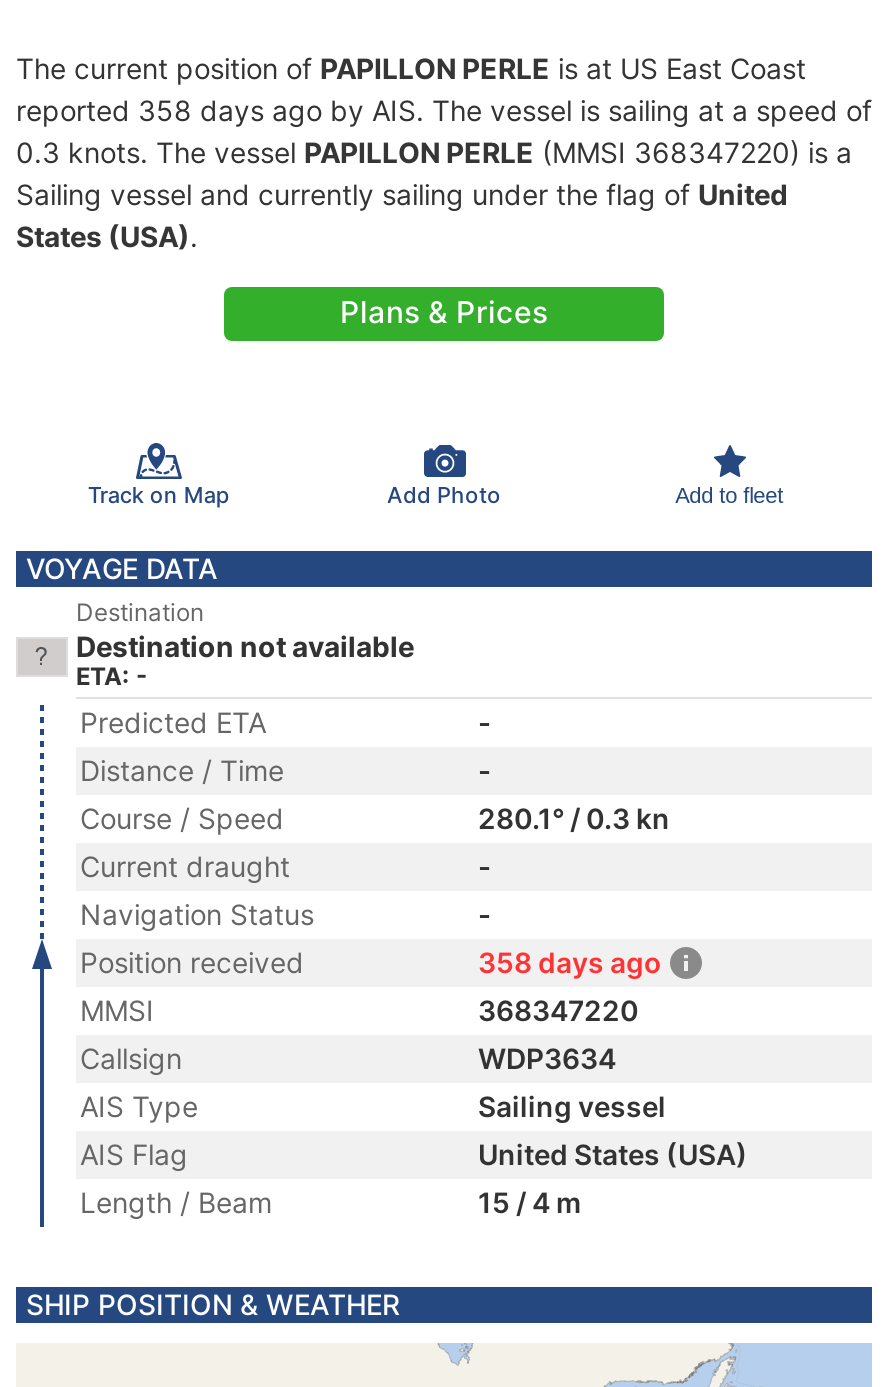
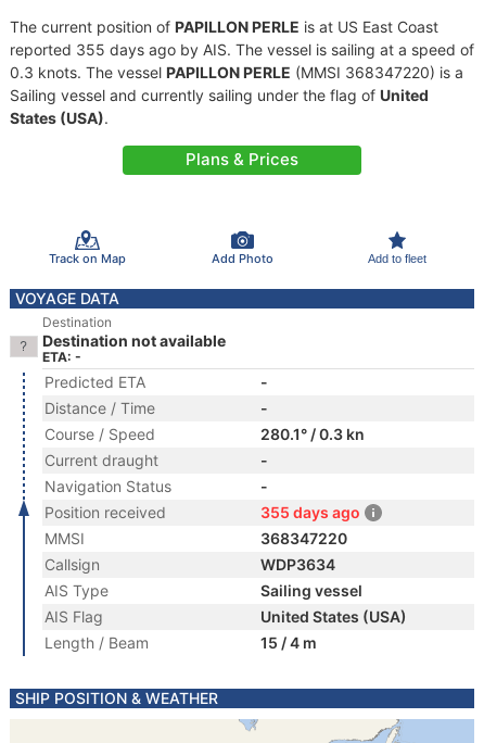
[16,93,872,127] reported 358 days ago by AIS. The vessel is sailing at a speed of -> [10,40,474,59] reported 355 days ago by AIS. The vessel is sailing at a speed of
[478,945,662,979] 358 days ago -> [260,503,360,521] 355 days ago

